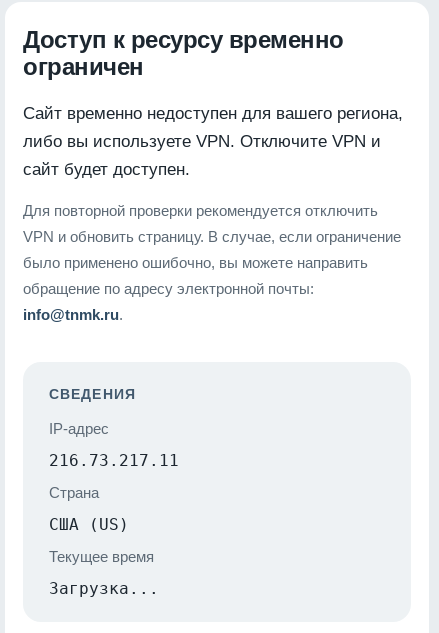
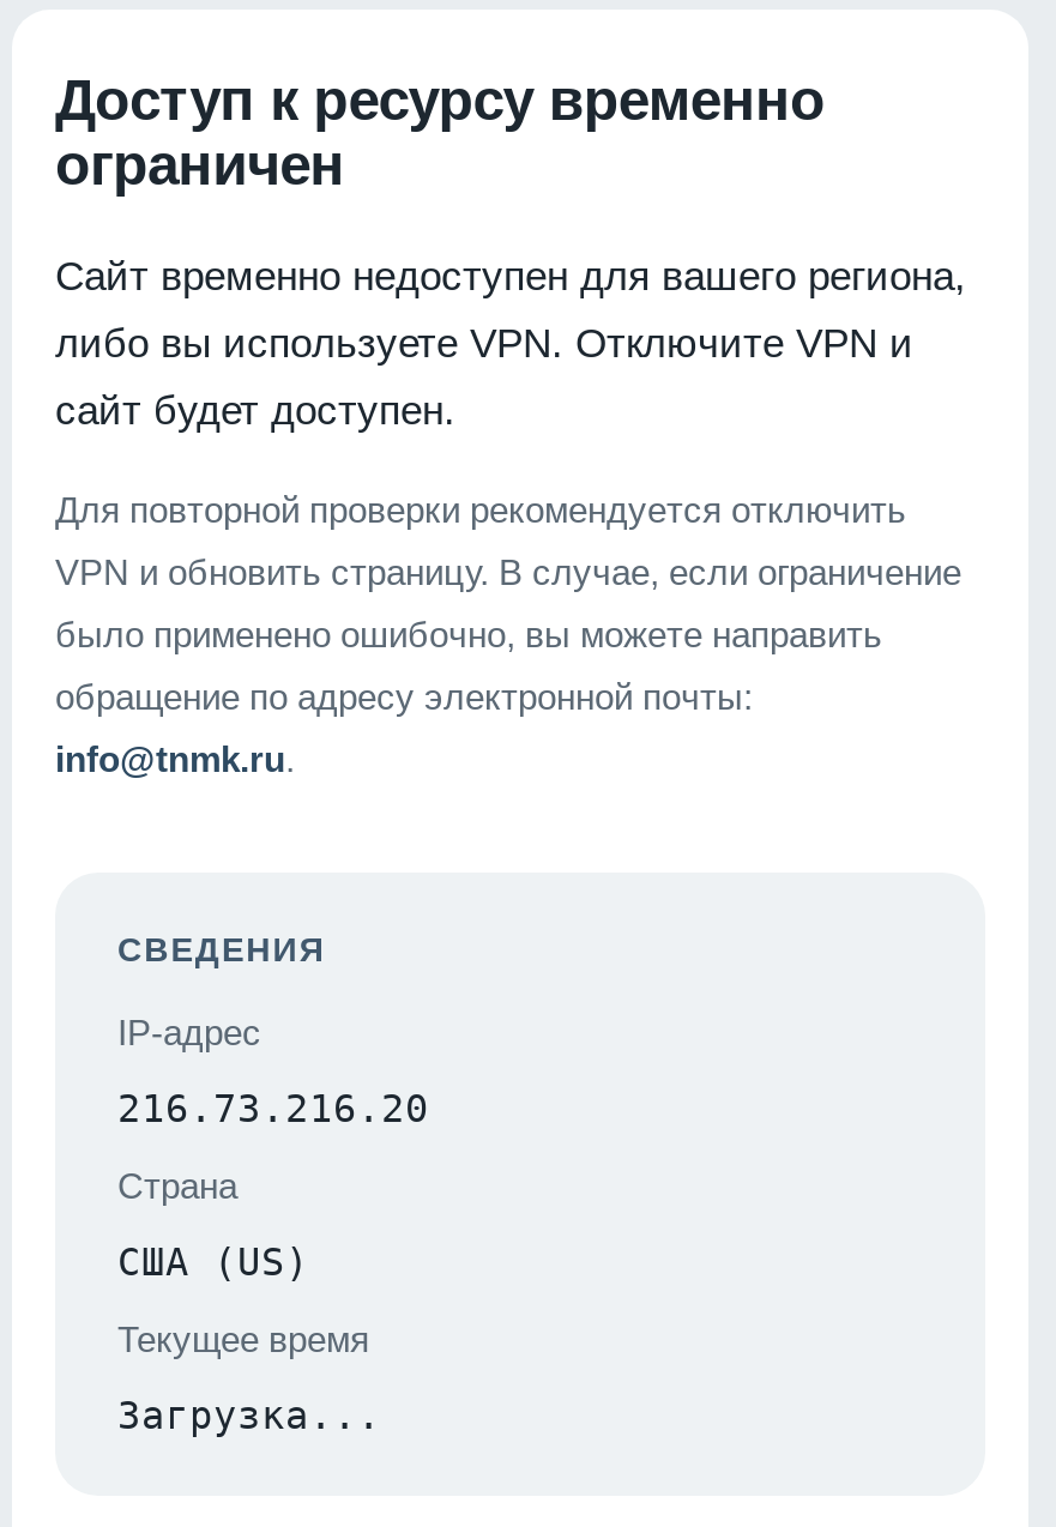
[49,450,179,469] 216.73.217.11 -> [117,1085,429,1130] 216.73.216.20

